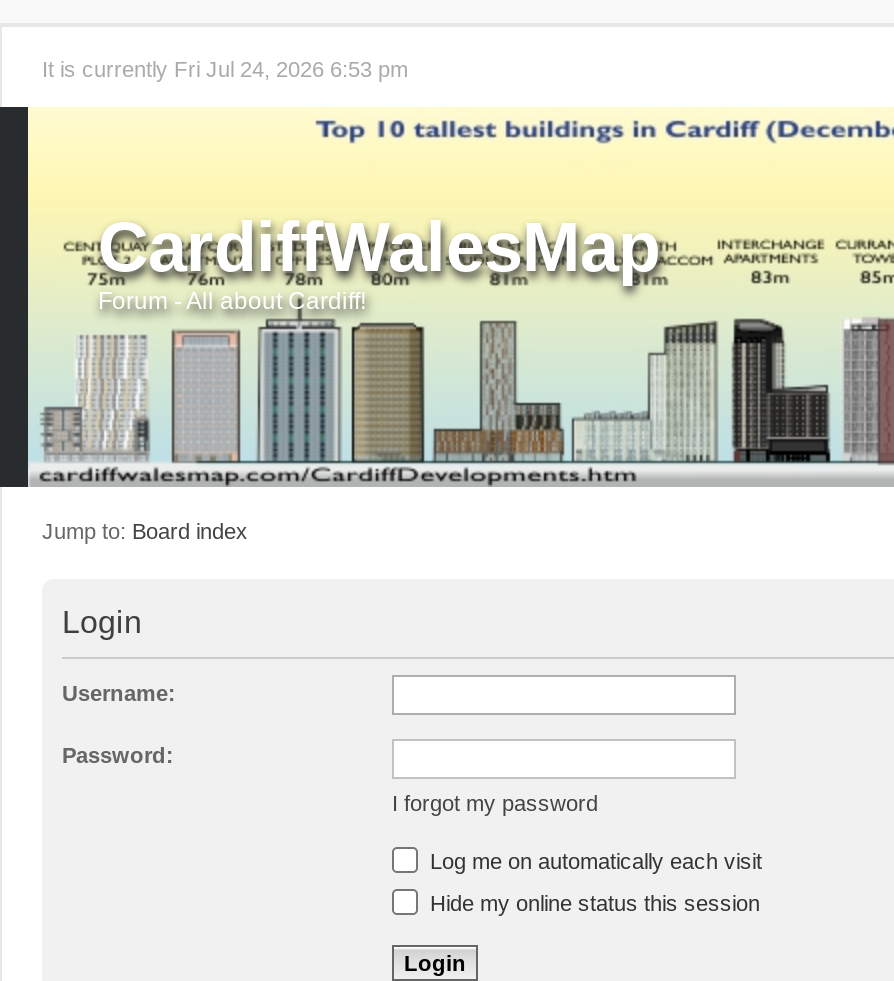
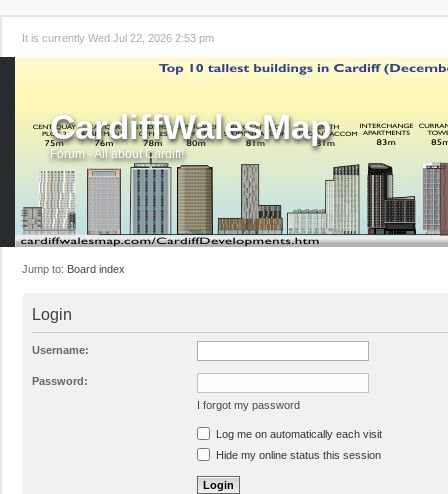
[42,57,408,81] It is currently Fri Jul 24, 2026 6:53 pm -> [22,32,214,44] It is currently Wed Jul 22, 2026 2:53 pm

